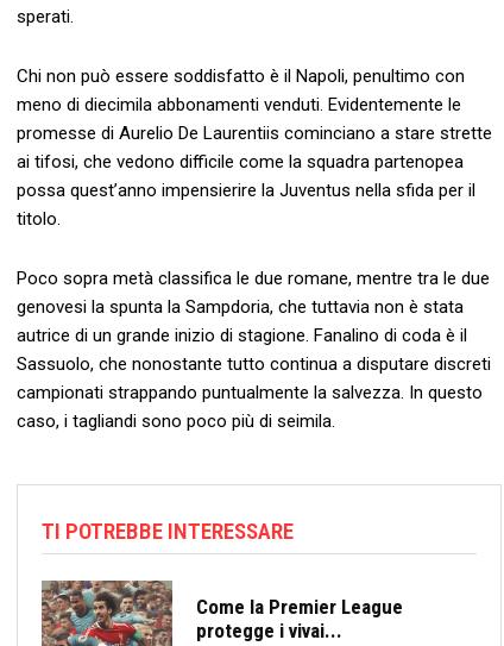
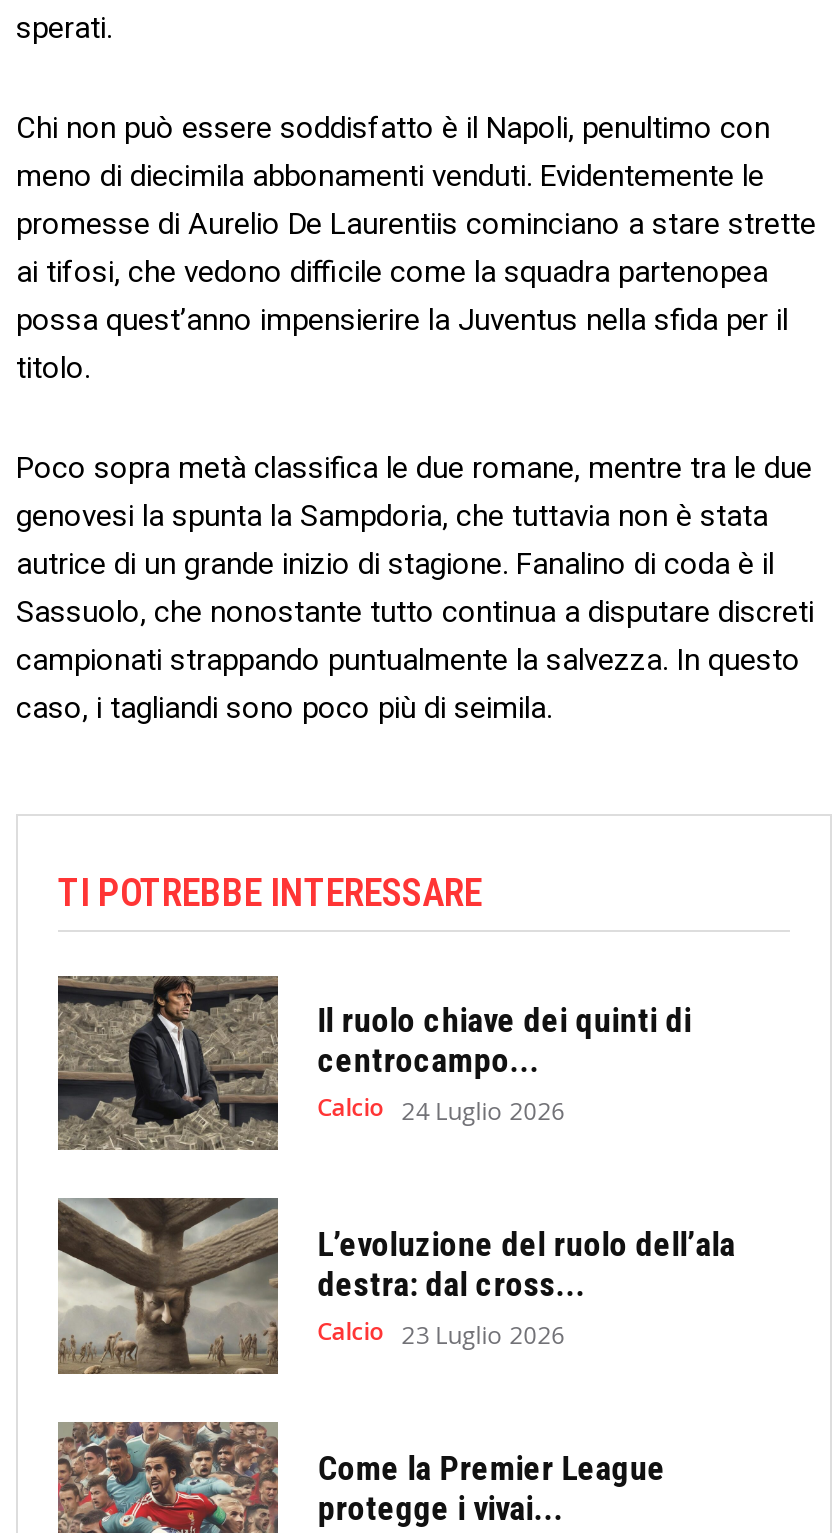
none -> [56,974,736,1351] [image] | Il ruolo chiave dei quinti di | centrocampo... | Calcio 24 Luglio 2026 | L’evoluzione del ruolo dell’ala | destra: dal cross... | Calcio 23 Luglio 2026
none -> [58,1194,278,1376] [image]

